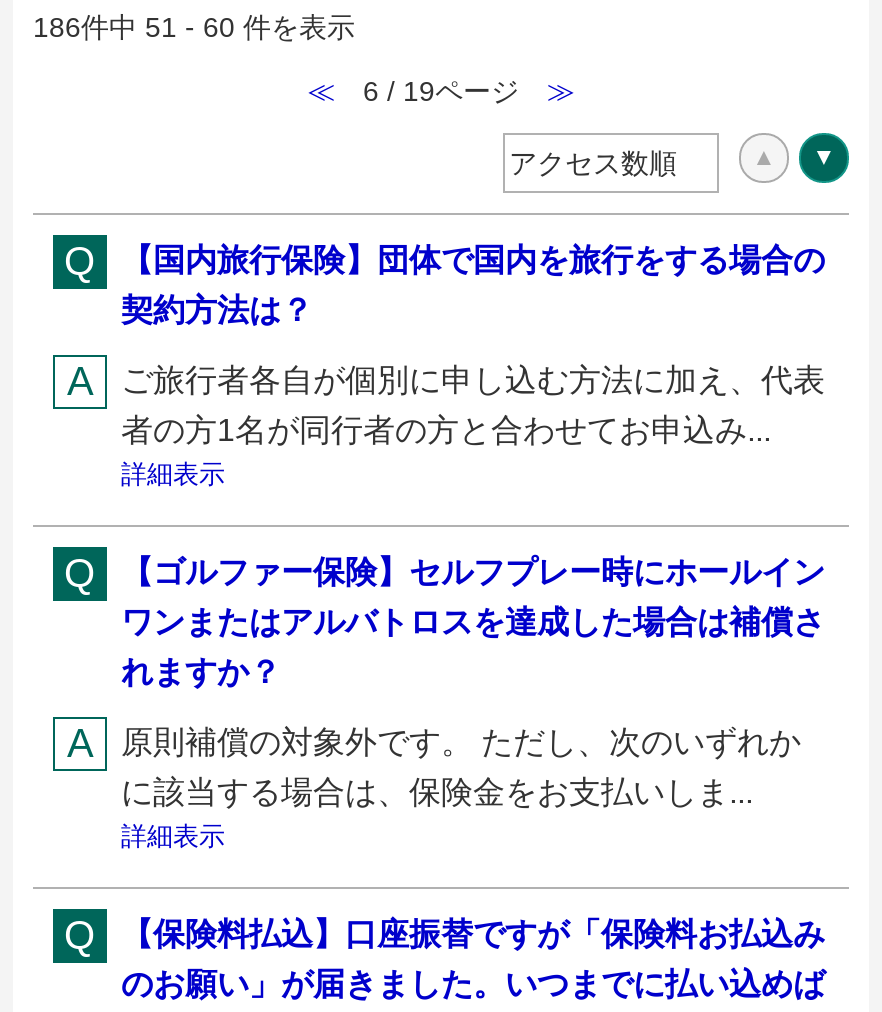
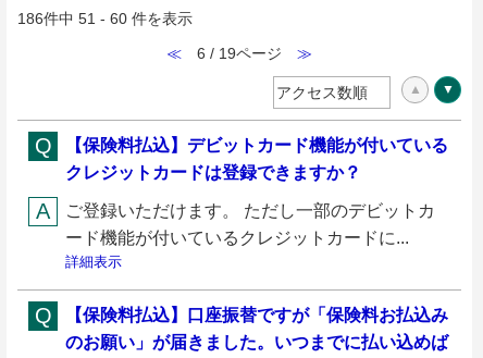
[121,243,825,809] 【国内旅行保険】団体で国内を旅行をする場合の | 契約方法は？ | ご旅行者各自が個別に申し込む方法に加え、代表 | 者の方1名が同行者の方と合わせてお申込み... | 詳細表示 | 【ゴルファー保険】セルフプレー時にホールイン | ワンまたはアルバトロスを達成した場合は補償さ | れますか？ | 原則補償の対象外です。 ただし、次のいずれか | に該当する場合は、保険金をお支払いしま... -> [65,136,448,247] 【保険料払込】デビットカード機能が付いている | クレジットカードは登録できますか？ | ご登録いただけます。 ただし一部のデビットカ | ード機能が付いているクレジットカードに...

